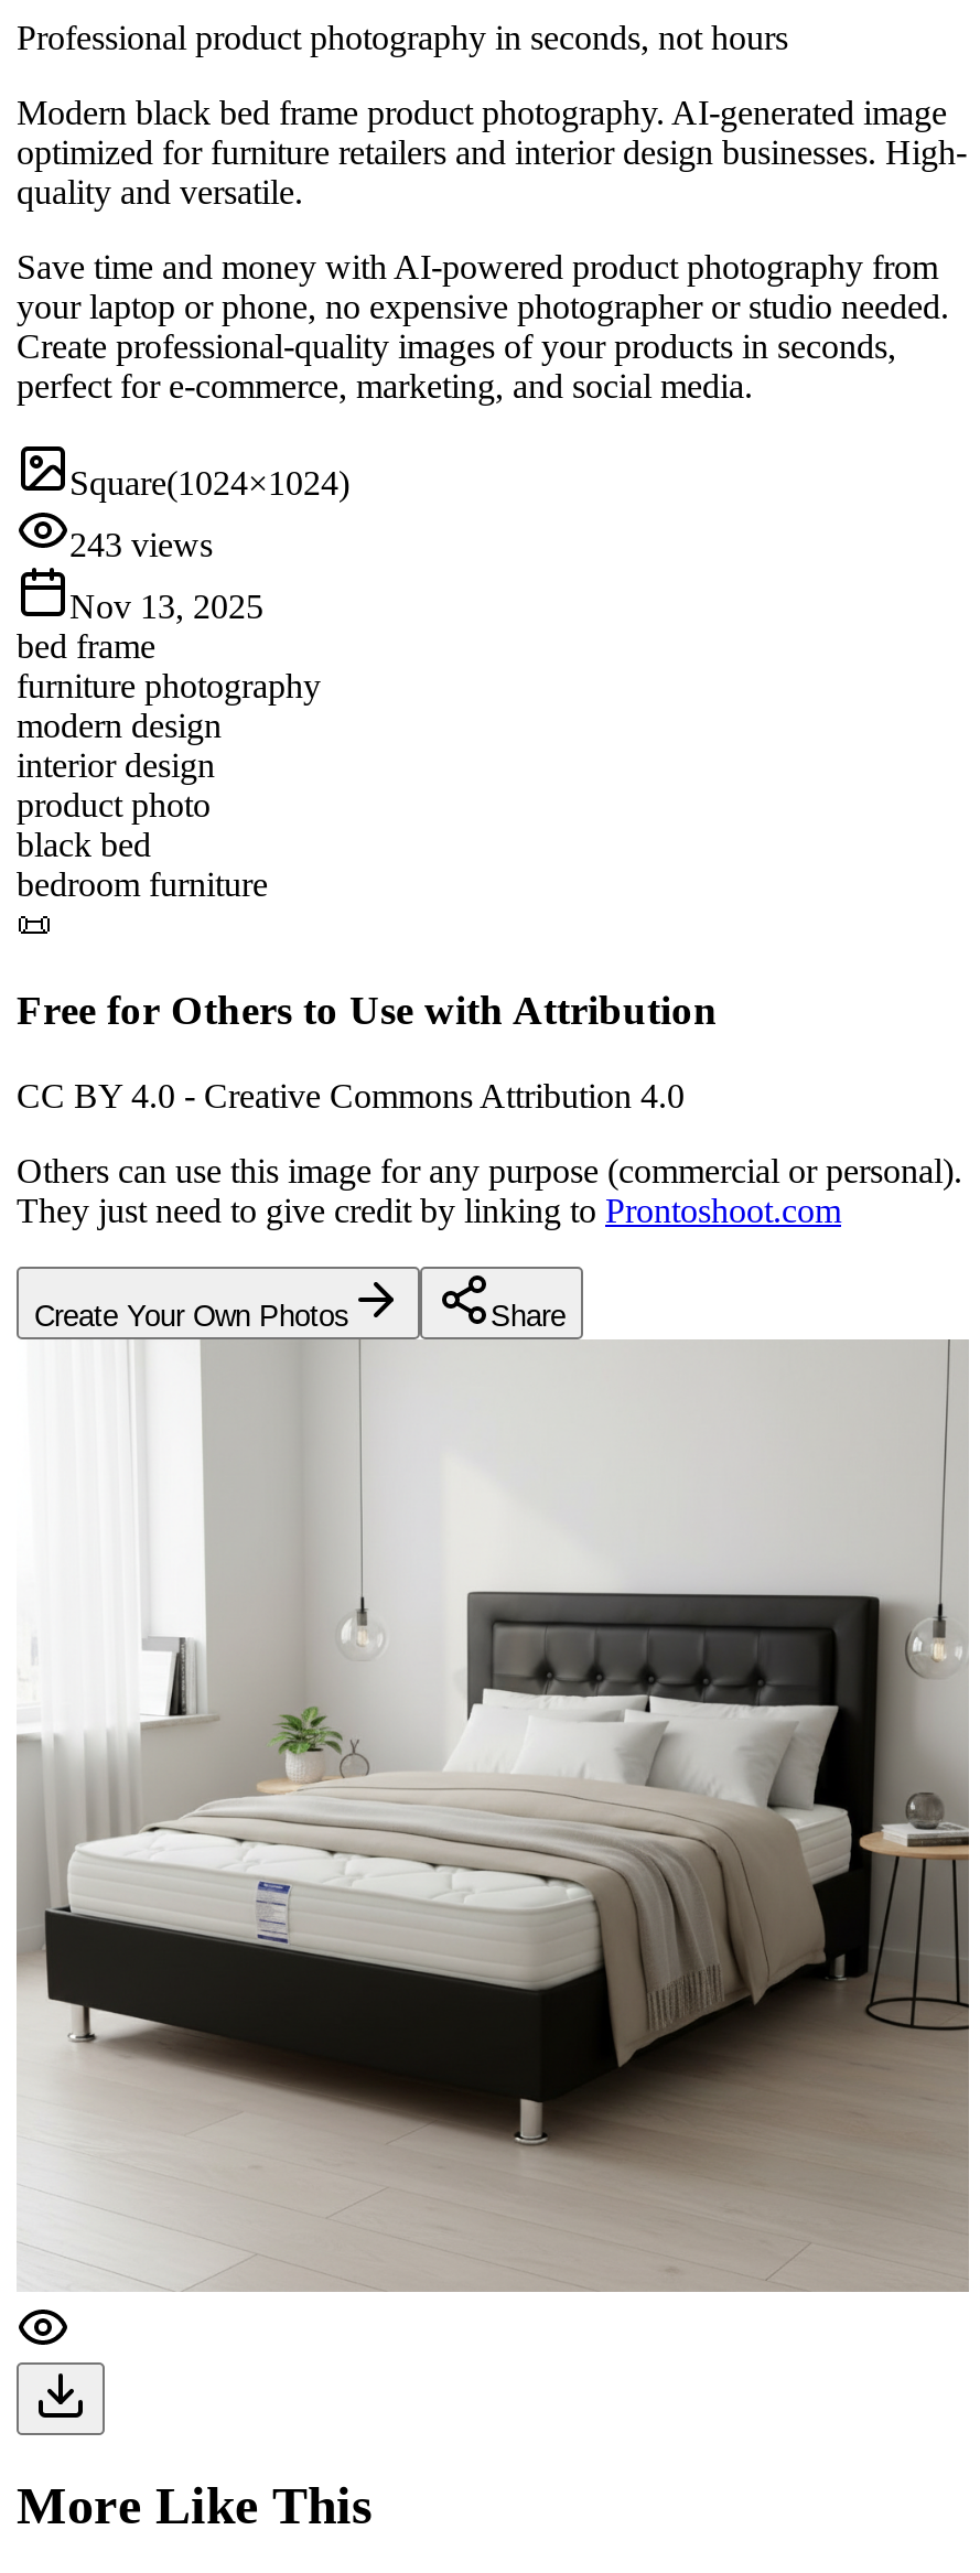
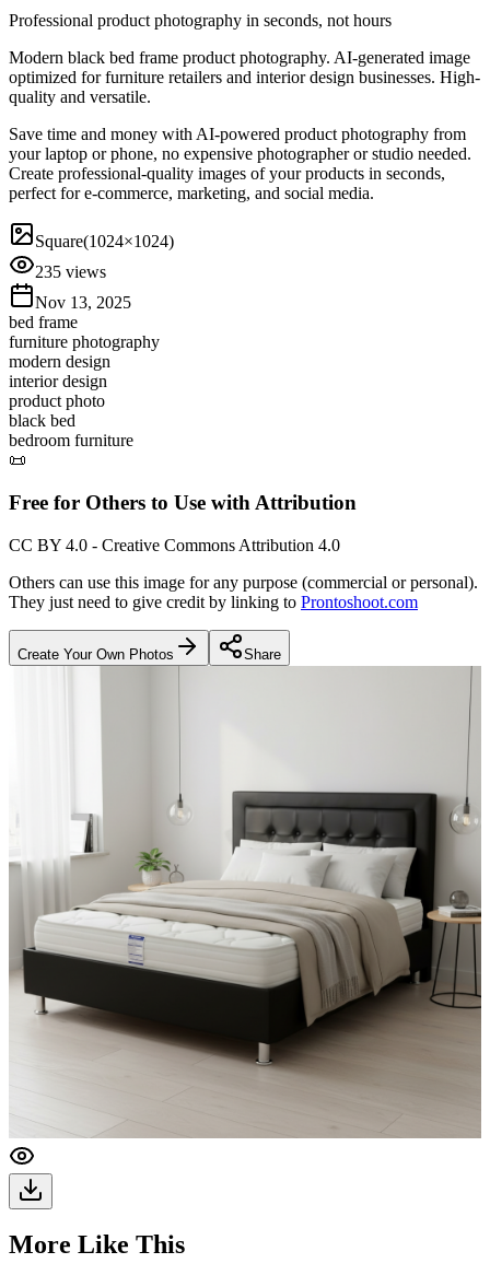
[69,526,213,564] 243 views -> [35,263,106,281] 235 views

